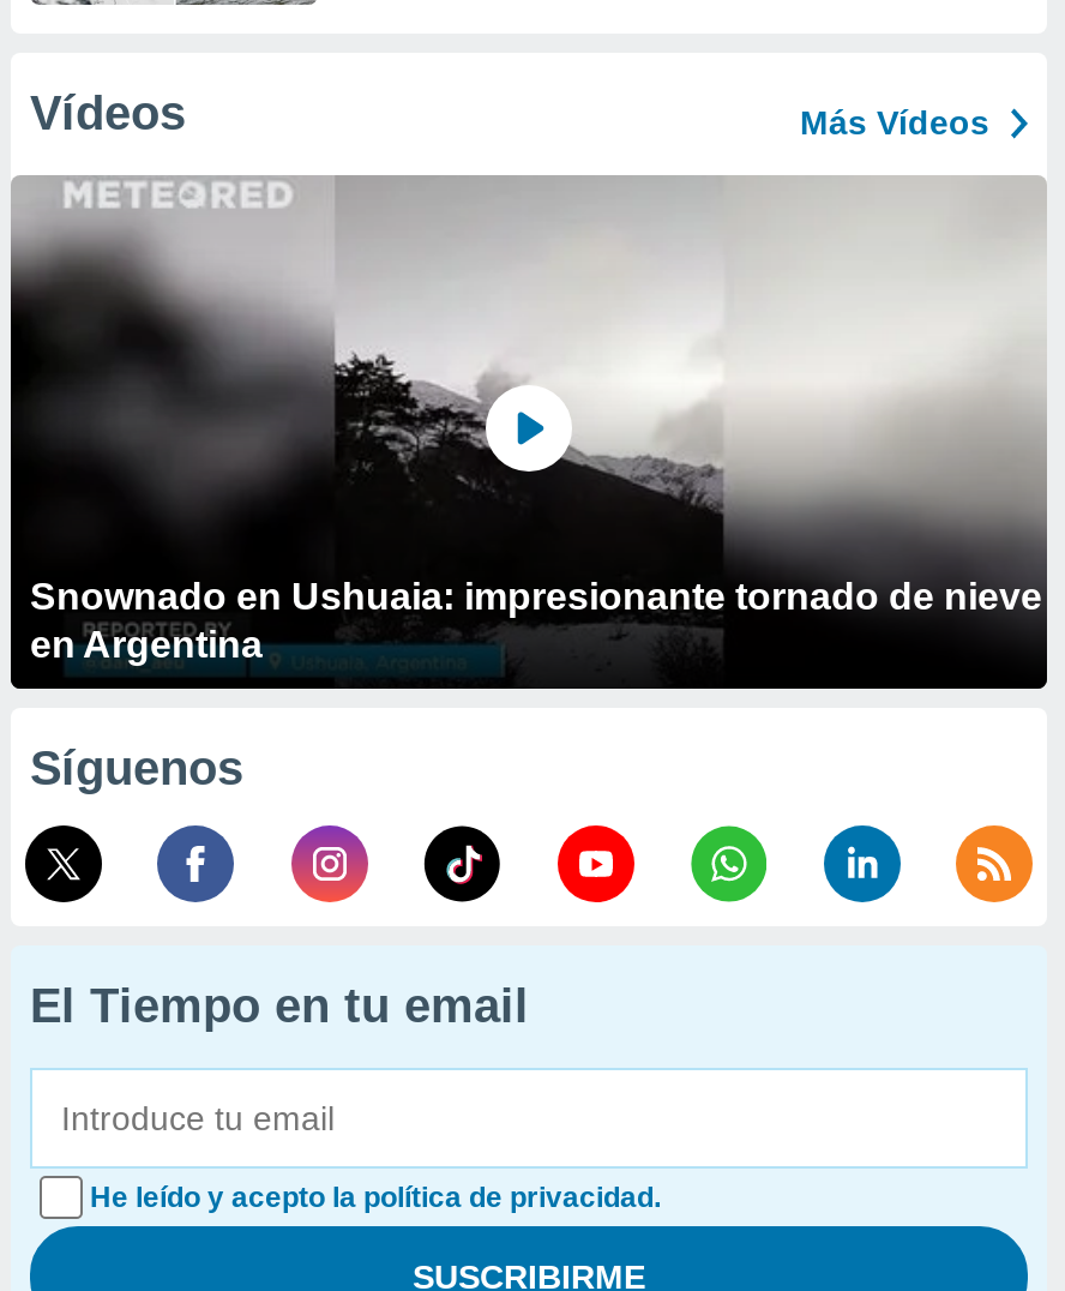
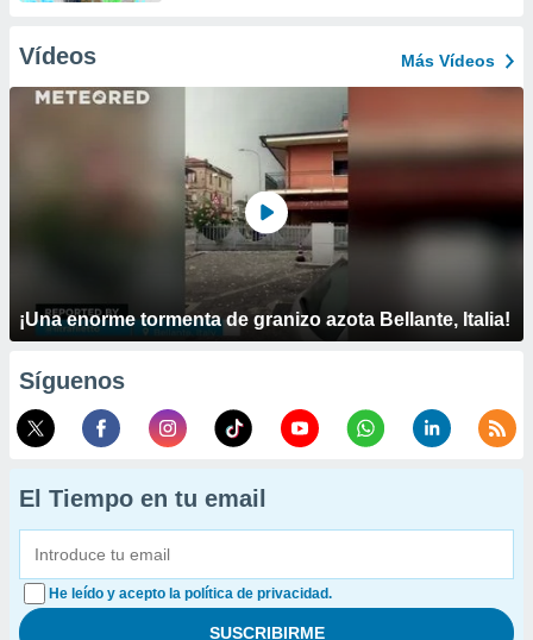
[11,175,1047,665] [image] | Snownado en Ushuaia: impresionante tornado de nieve | en Argentina -> [10,87,525,330] [image] | ¡Una enorme tormenta de granizo azota Bellante, Italia!

